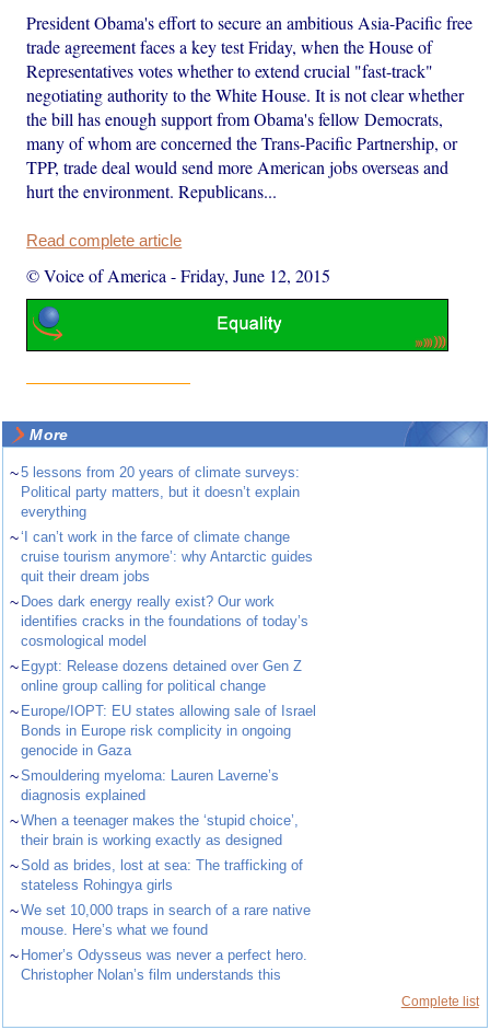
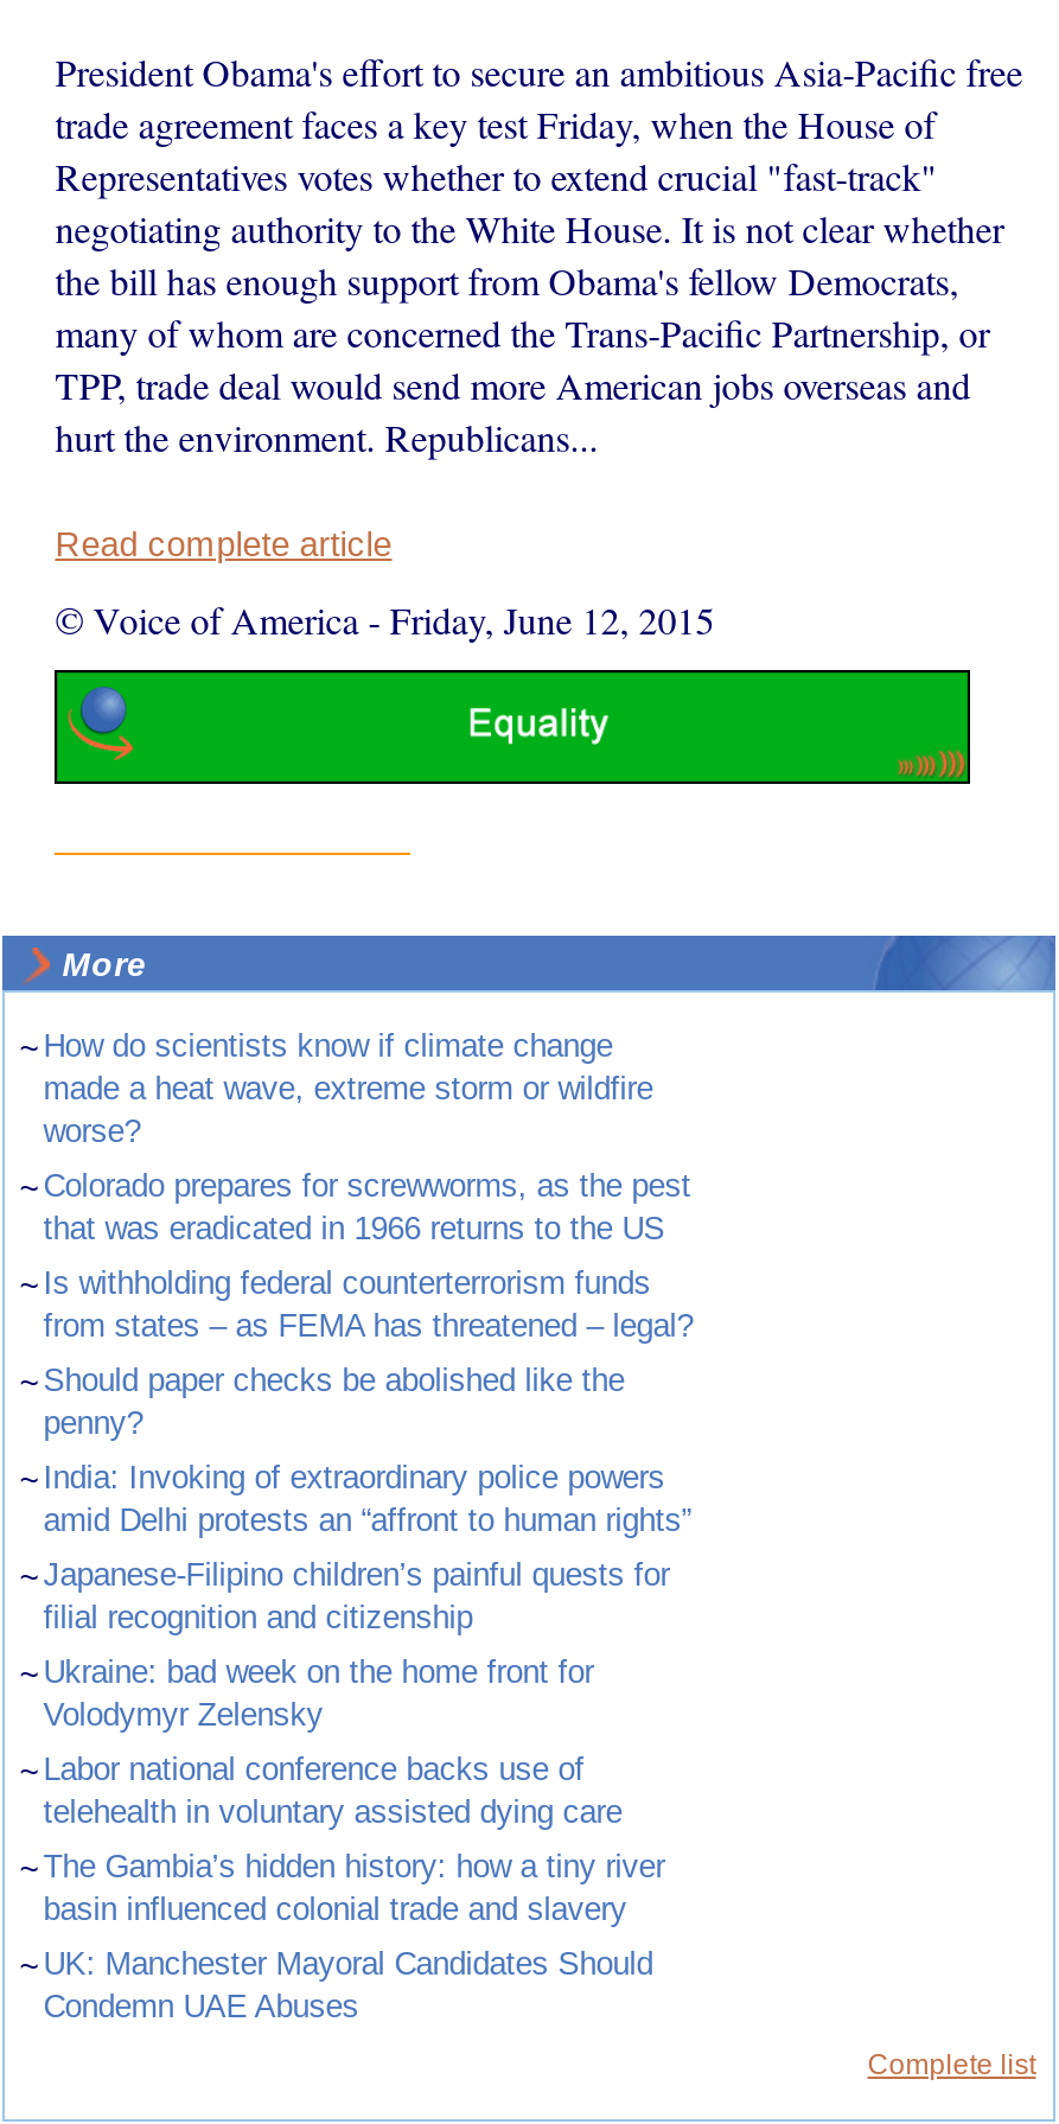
[10,464,300,520] ~ 5 lessons from 20 years of climate surveys: | Political party matters, but it doesn’t explain | everything -> [19,1027,653,1148] ~ How do scientists know if climate change | made a heat wave, extreme storm or wildfire | worse?
[10,528,313,584] ~ ‘I can’t work in the farce of climate change | cruise tourism anymore’: why Antarctic guides | quit their dream jobs -> [19,1167,691,1246] ~ Colorado prepares for screwworms, as the pest | that was eradicated in 1966 returns to the US
[10,593,309,649] ~ Does dark energy really exist? Our work | identifies cracks in the foundations of today’s | cosmological model -> [19,1265,693,1343] ~ Is withholding federal counterterrorism funds | from states – as FEMA has threatened – legal?
[10,658,302,694] ~ Egypt: Release dozens detained over Gen Z | online group calling for political change -> [19,1362,624,1440] ~ Should paper checks be abolished like the | penny?
[10,702,316,758] ~ Europe/IOPT: EU states allowing sale of Israel | Bonds in Europe risk complicity in ongoing | genocide in Gaza -> [19,1459,691,1537] ~ India: Invoking of extraordinary police powers | amid Delhi protests an “affront to human rights”
[10,767,279,803] ~ Smouldering myeloma: Lauren Laverne’s | diagnosis explained -> [19,1556,669,1635] ~ Japanese-Filipino children’s painful quests for | filial recognition and citizenship
[10,812,299,848] ~ When a teenager makes the ‘stupid choice’, | their brain is working exactly as designed -> [19,1654,593,1732] ~ Ukraine: bad week on the home front for | Volodymyr Zelensky
[10,857,303,893] ~ Sold as brides, lost at sea: The trafficking of | stateless Rohingya girls -> [19,1751,622,1829] ~ Labor national conference backs use of | telehealth in voluntary assisted dying care
[10,902,311,938] ~ We set 10,000 traps in search of a rare native | mouse. Here’s what we found -> [19,1848,665,1926] ~ The Gambia’s hidden history: how a tiny river | basin influenced colonial trade and slavery
[10,946,308,983] ~ Homer’s Odysseus was never a perfect hero. | Christopher Nolan’s film understands this -> [19,1945,653,2024] ~ UK: Manchester Mayoral Candidates Should | Condemn UAE Abuses

